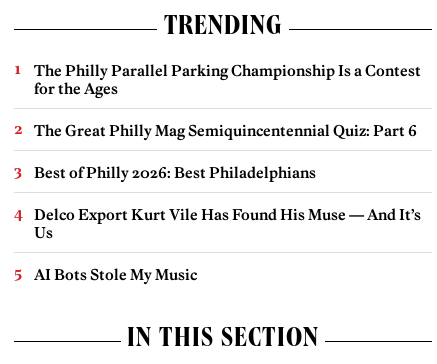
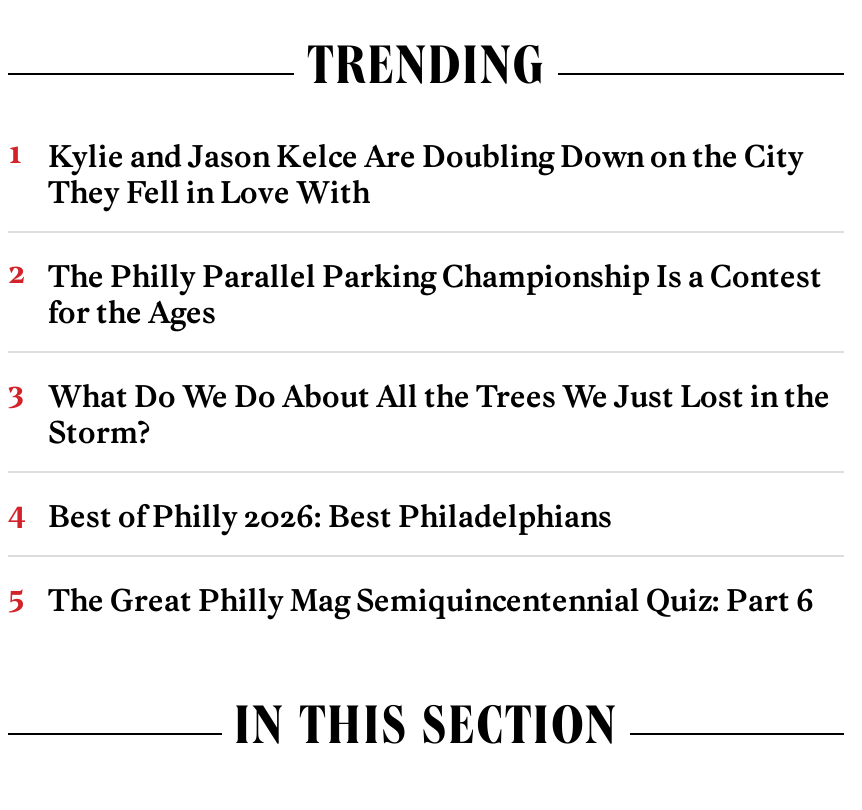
none -> [48,136,804,210] Kylie and Jason Kelce Are Doubling Down on the City | They Fell in Love With
moved [34,60,421,97] -> [48,256,822,330]: The Philly Parallel Parking Championship Is a Contest | for the Ages
none -> [48,376,830,450] What Do We Do About All the Trees We Just Lost in the | Storm?
moved [34,120,417,139] -> [48,580,814,618]: The Great Philly Mag Semiquincentennial Quiz: Part 6
moved [34,162,316,181] -> [48,496,612,534]: Best of Philly 2026: Best Philadelphians
[34,204,421,283] Delco Export Kurt Vile Has Found His Muse — And It’s | Us | AI Bots Stole My Music -> none

